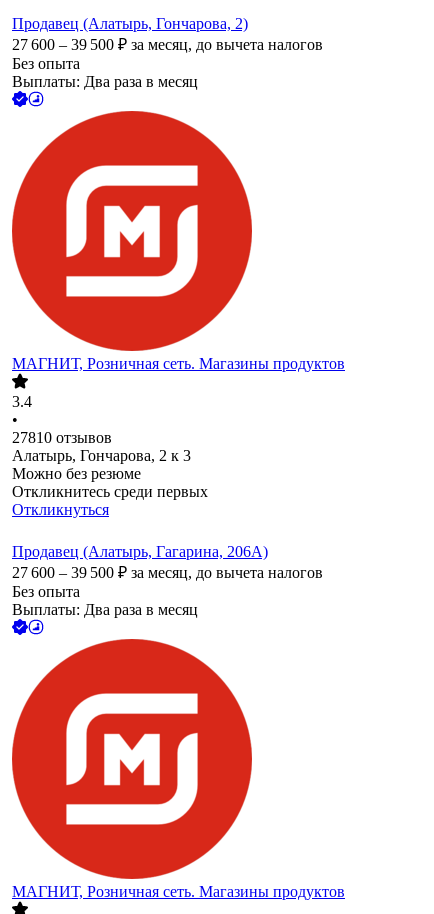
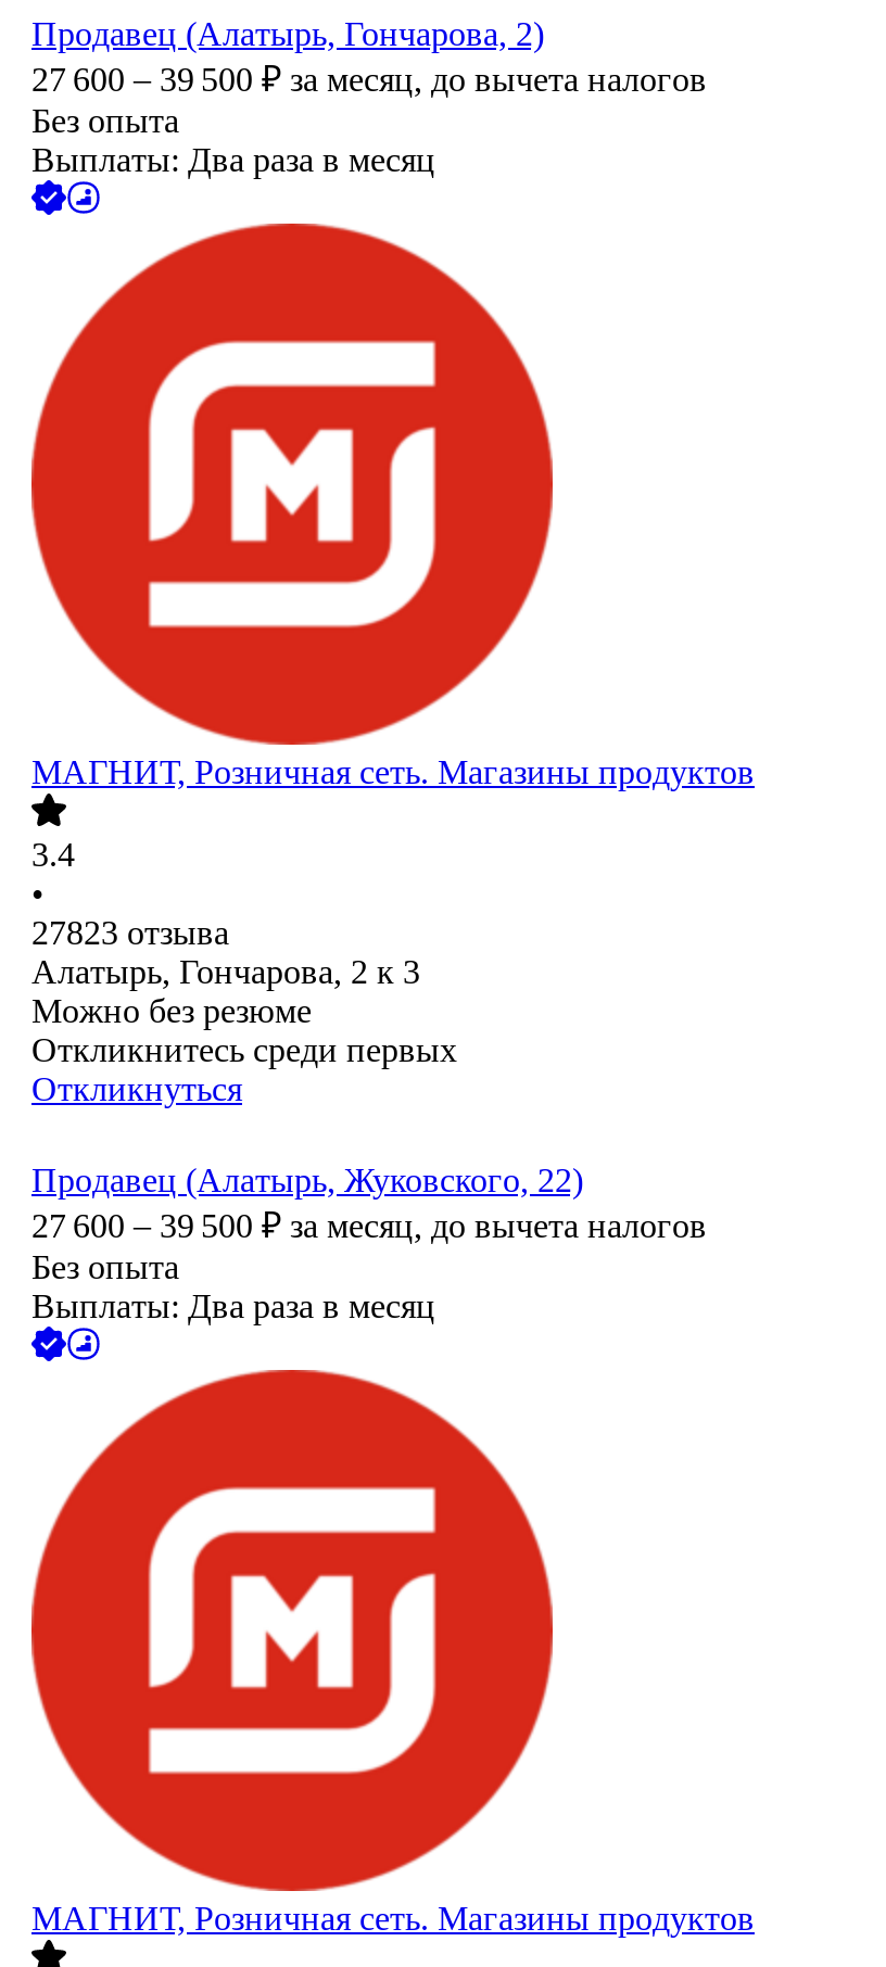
[12,429,112,446] 27810 отзывов -> [31,915,229,952] 27823 отзыва
[12,543,268,560] Продавец (Алатырь, Гагарина, 206А) -> [31,1162,583,1199] Продавец (Алатырь, Жуковского, 22)

